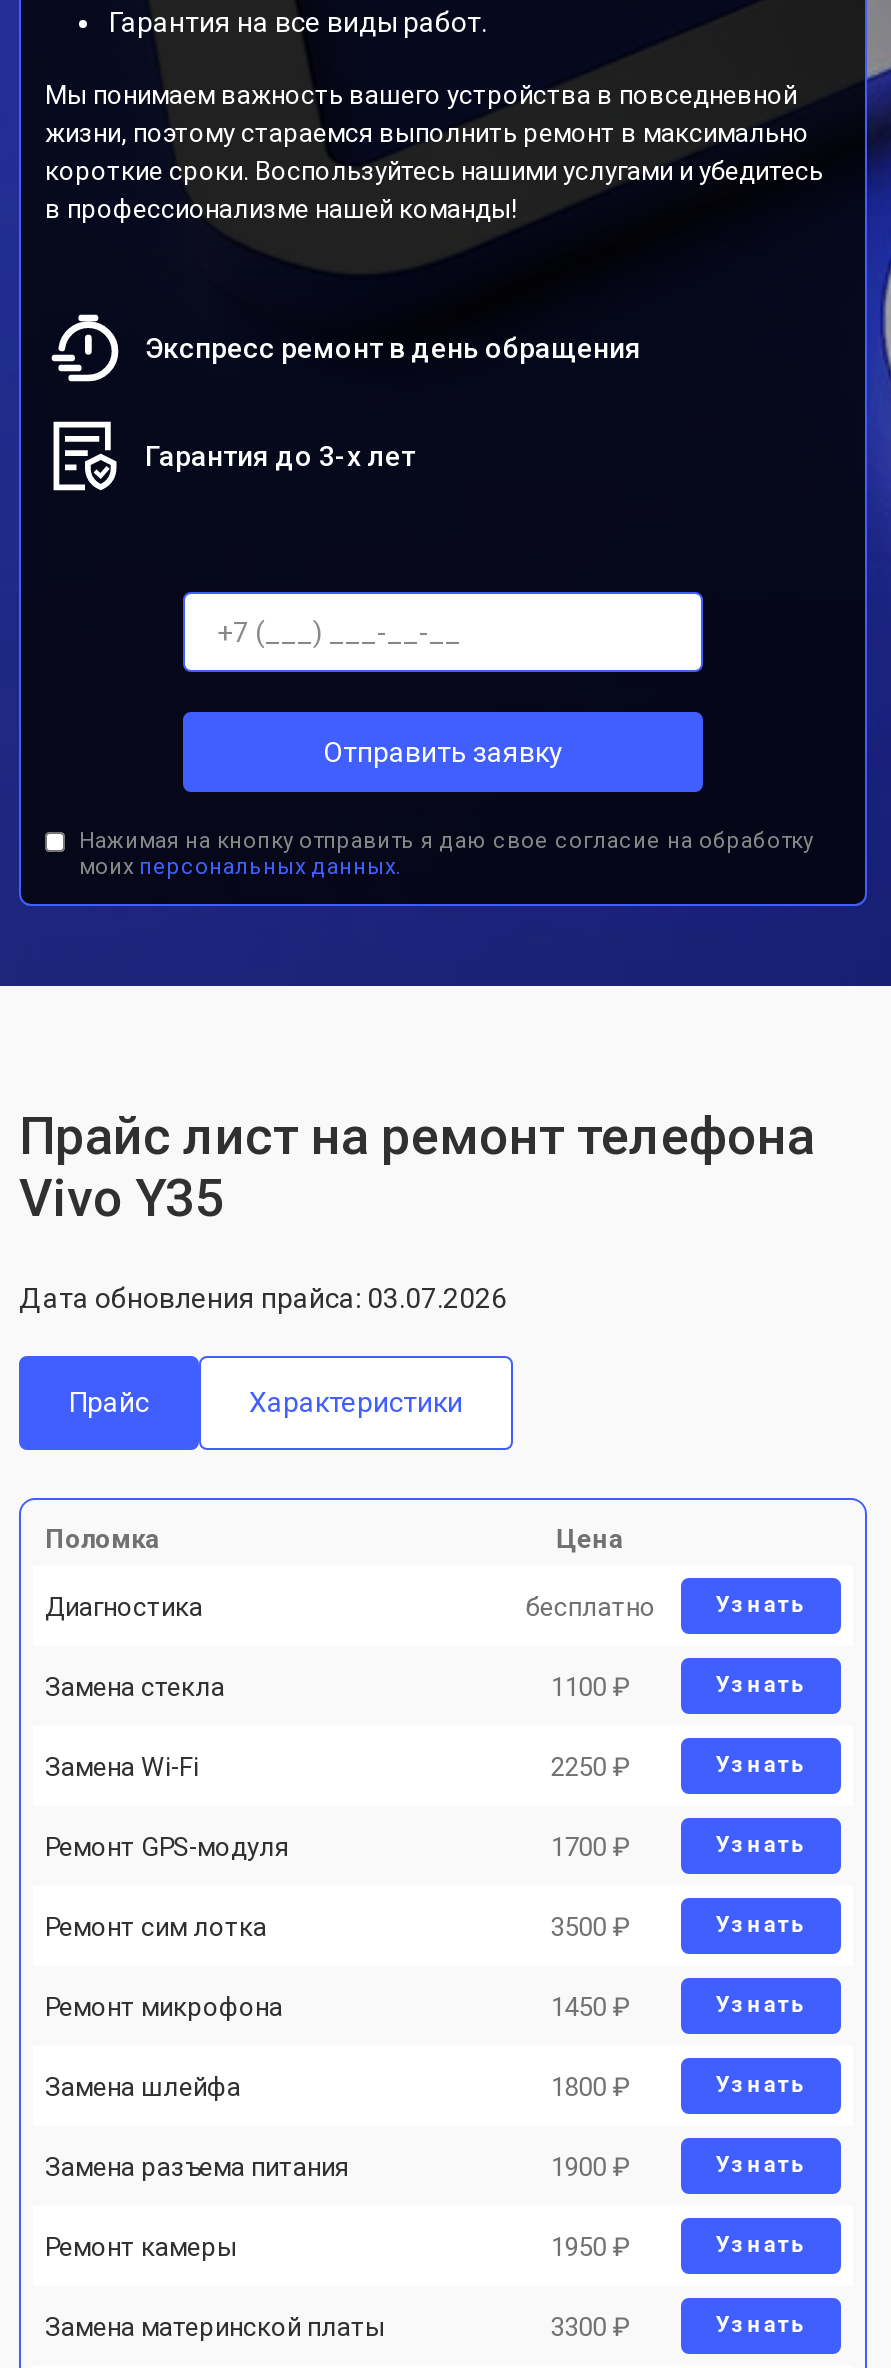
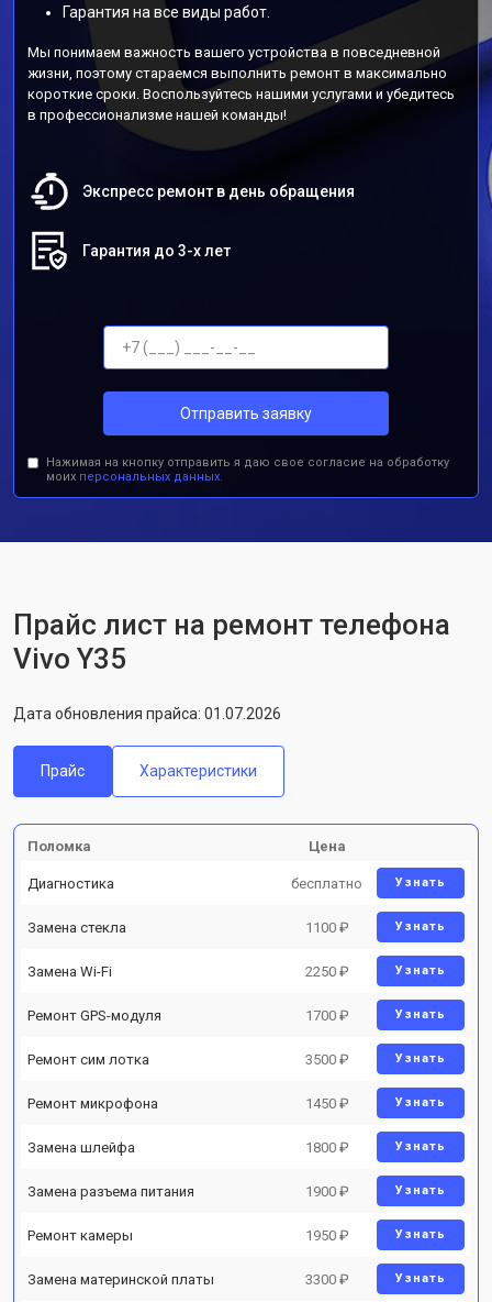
[19,1282,507,1314] Дата обновления прайса: 03.07.2026 -> [13,705,281,722] Дата обновления прайса: 01.07.2026

